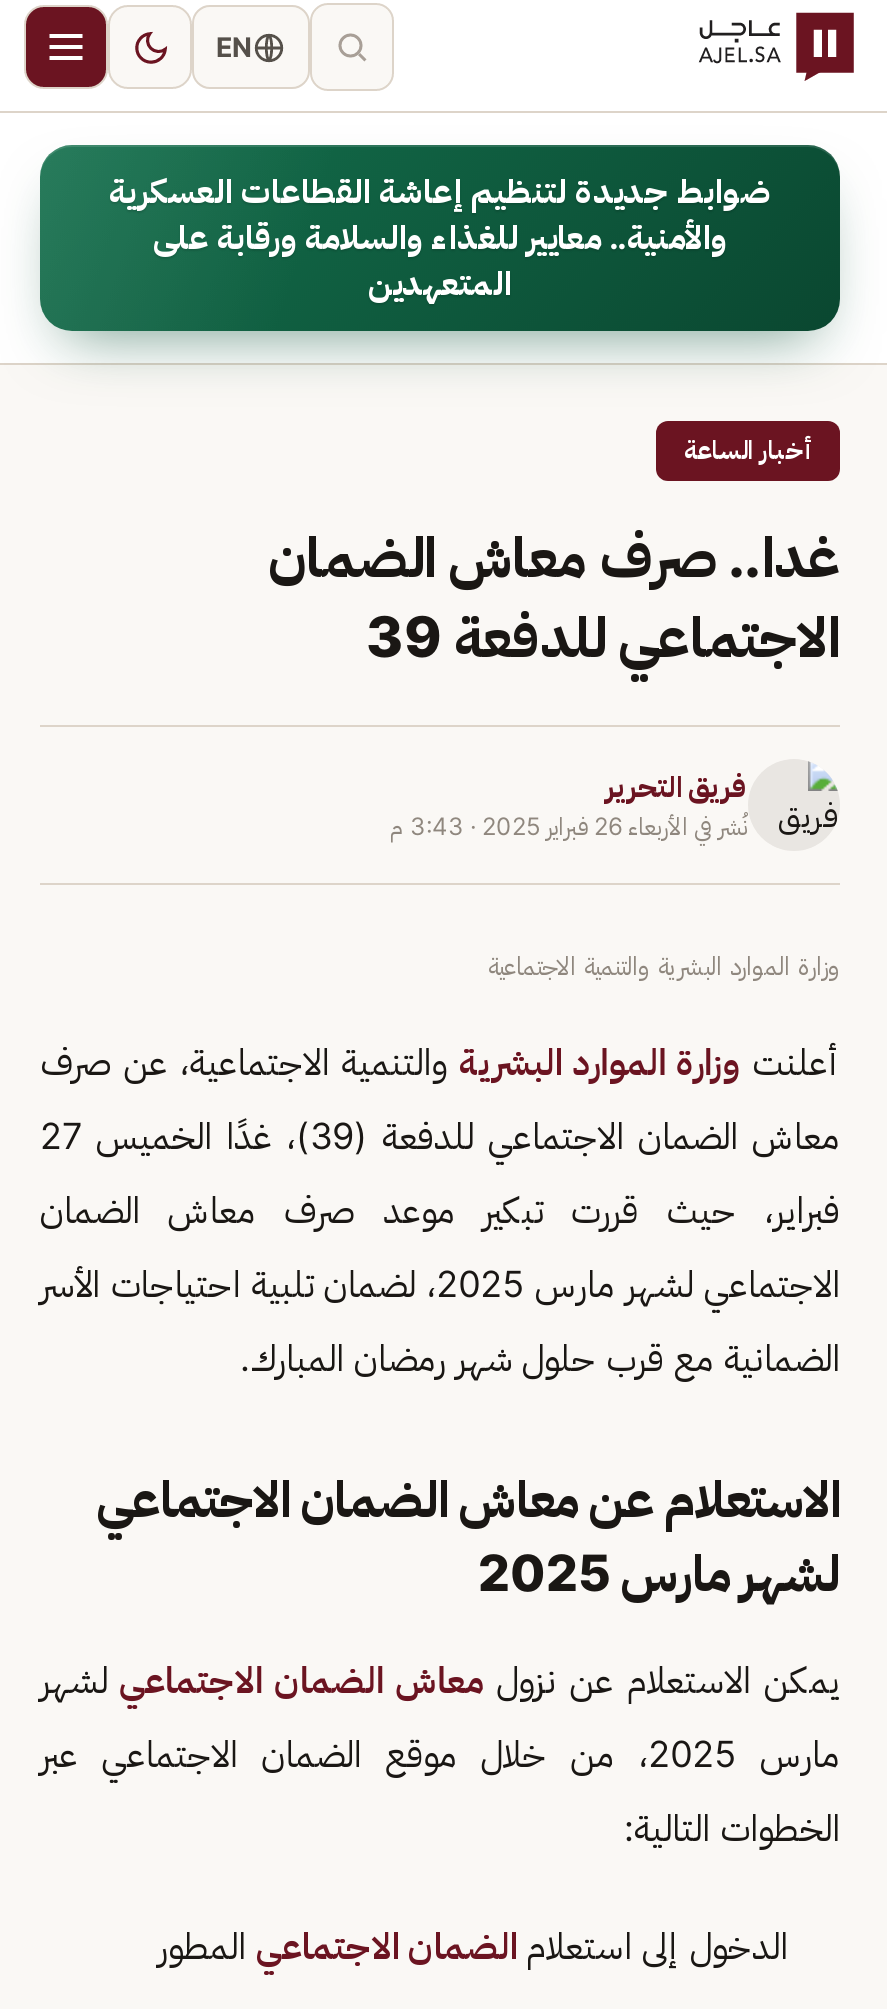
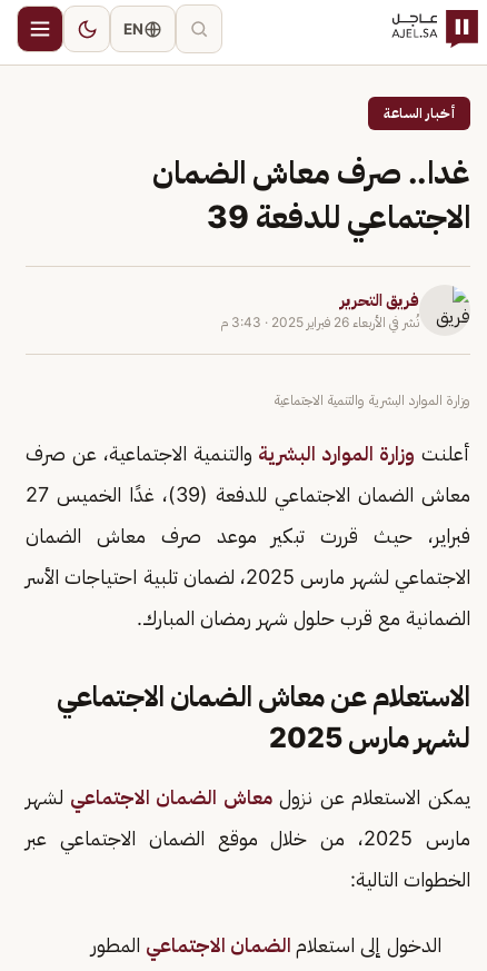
[38,143,844,355] [image] | ضوابط جديدة لتنظيم إعاشة القطاعات العسكرية | والأمنية.. معايير للغذاء والسلامة ورقابة على | المتعهدين -> none

